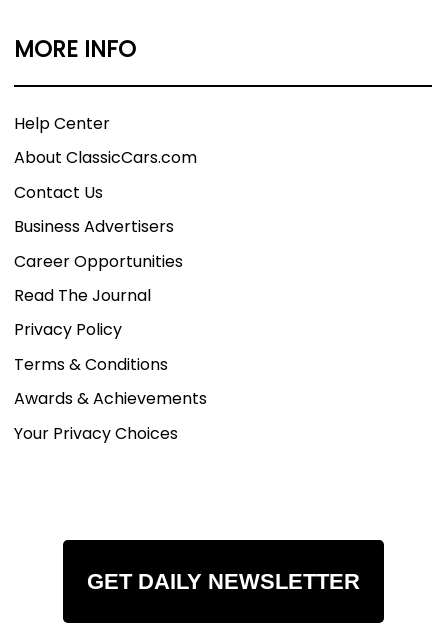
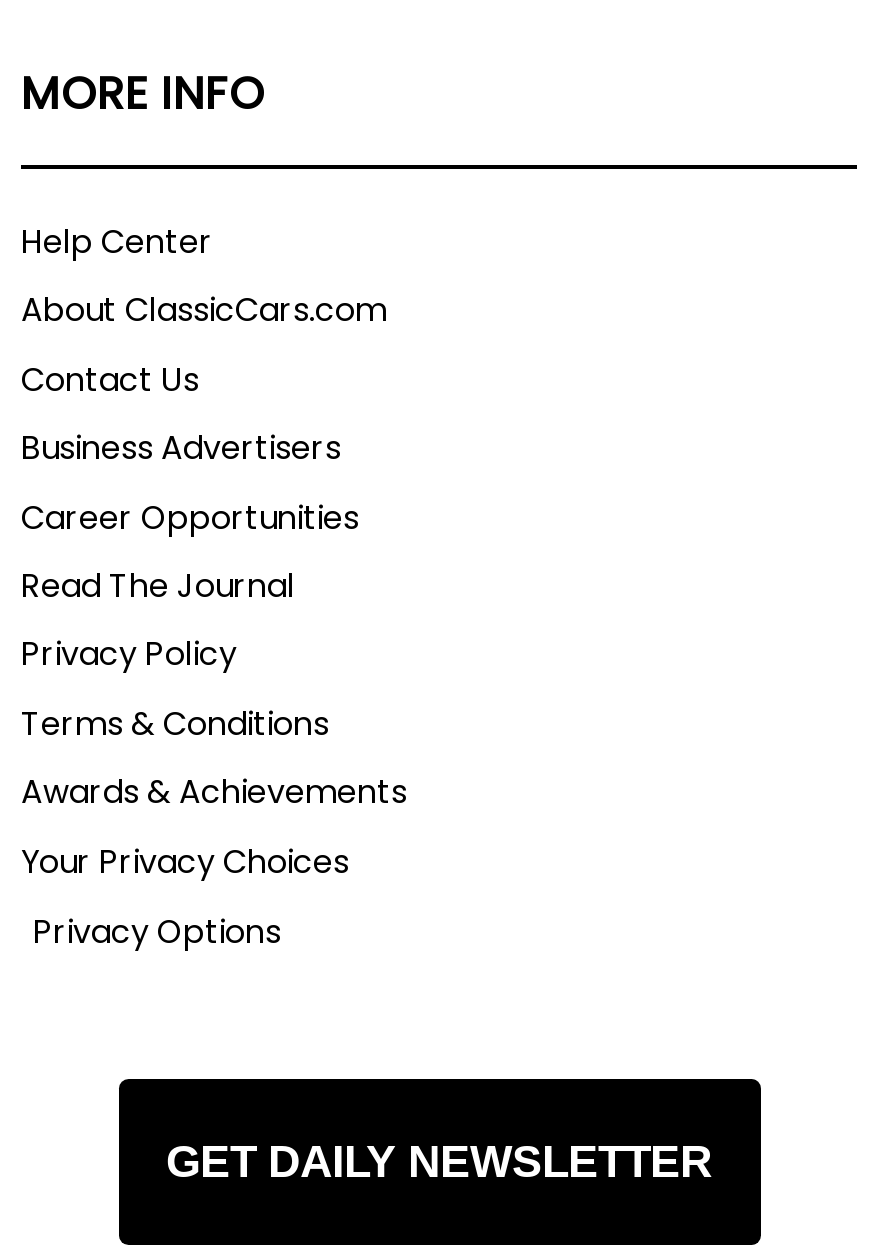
none -> [33,909,281,955] Privacy Options

